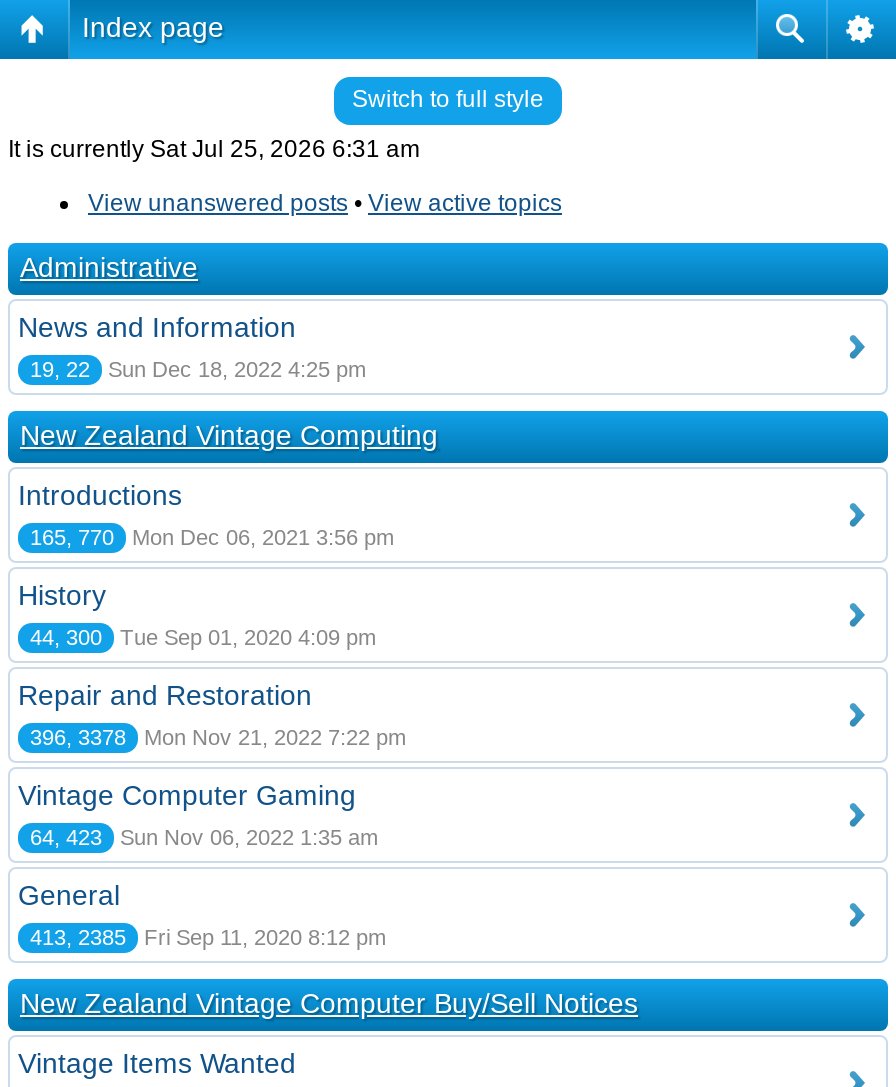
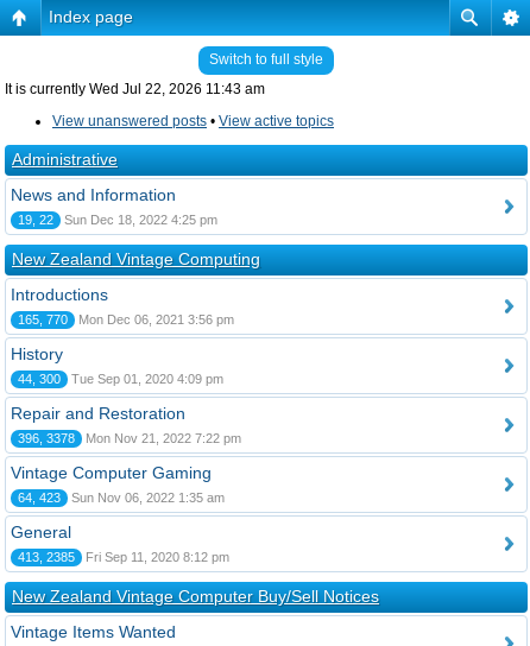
[8,135,420,163] It is currently Sat Jul 25, 2026 6:31 am -> [5,81,265,97] It is currently Wed Jul 22, 2026 11:43 am

